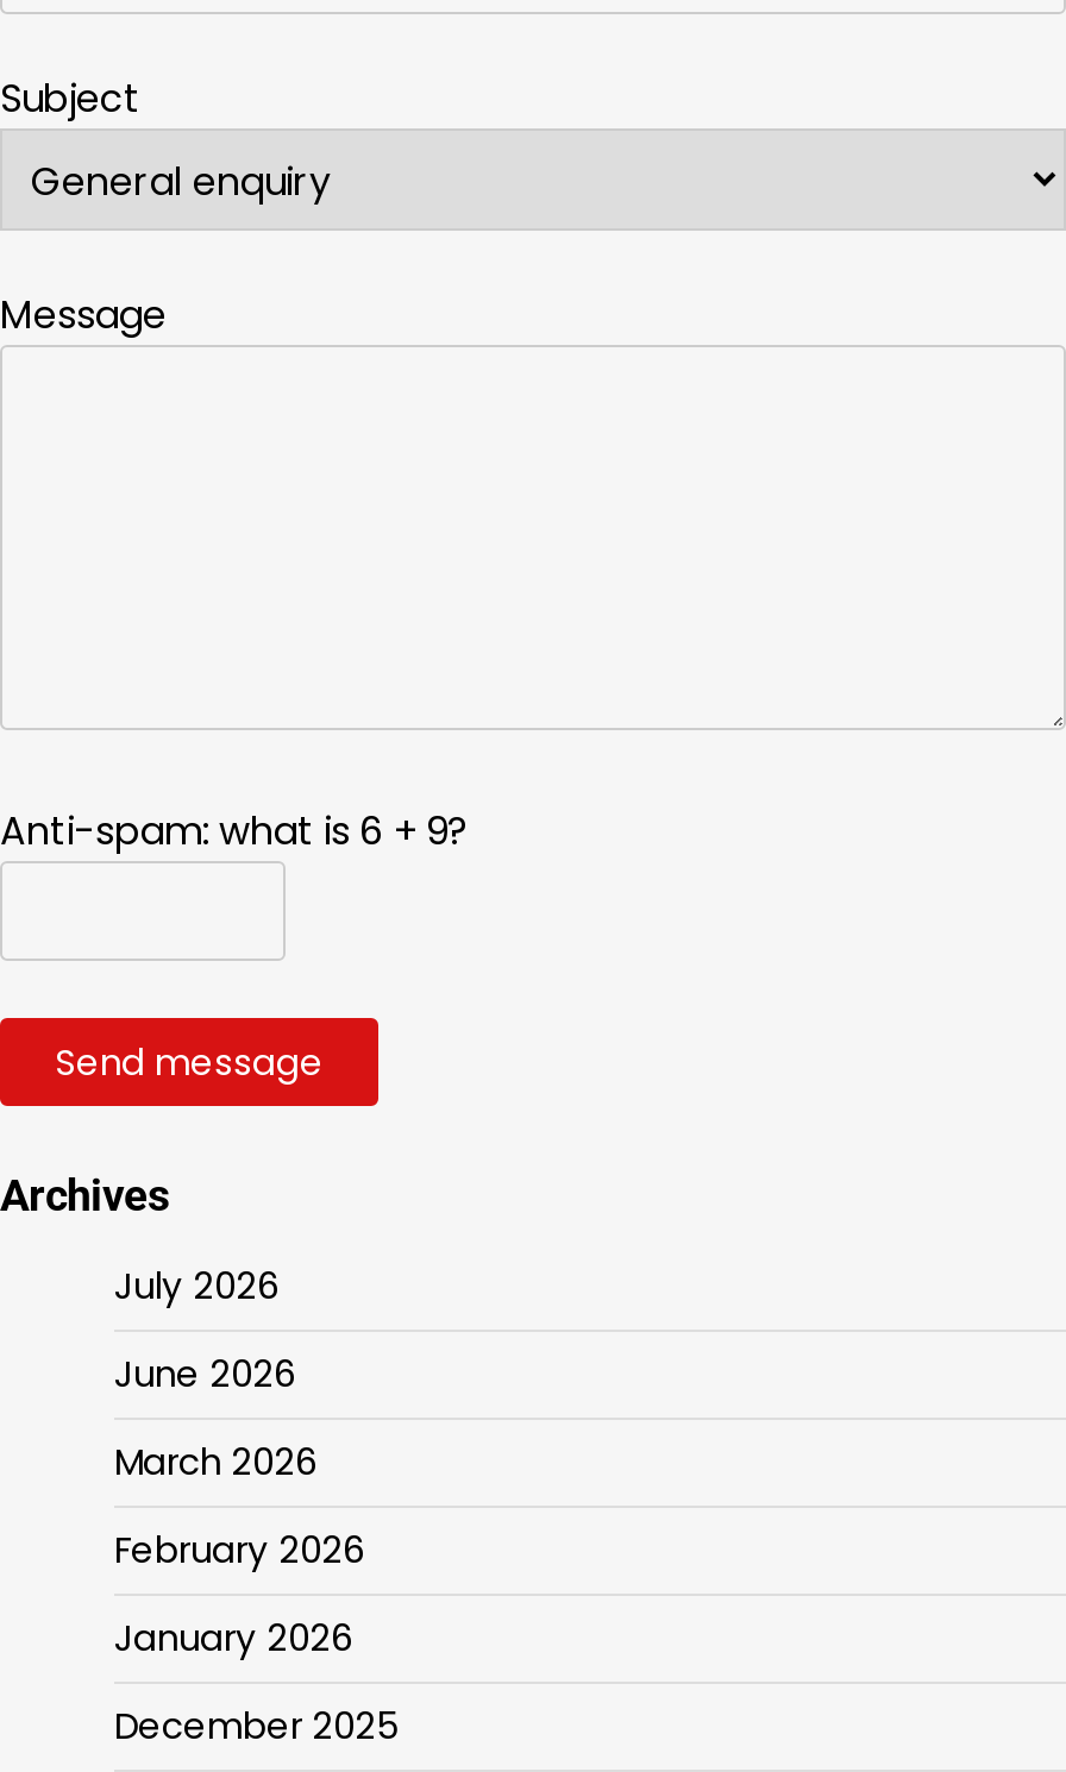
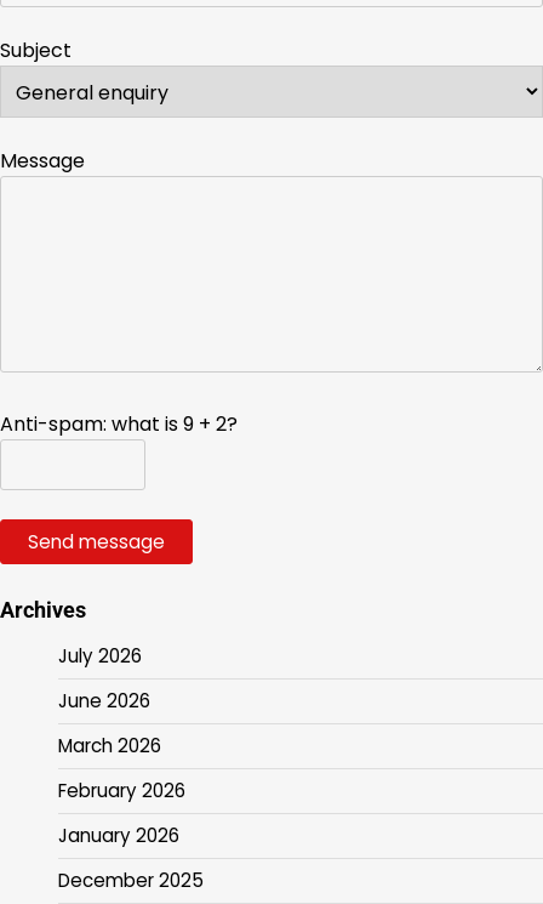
[0,805,469,860] Anti-spam: what is 6 + 9? -> [0,411,238,439] Anti-spam: what is 9 + 2?

